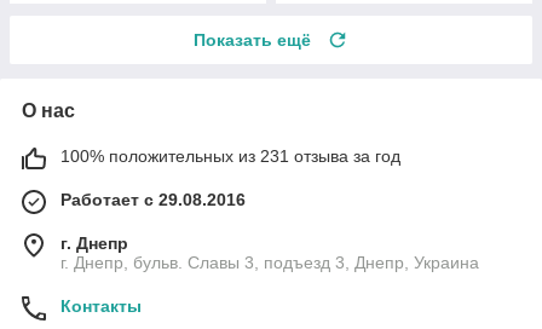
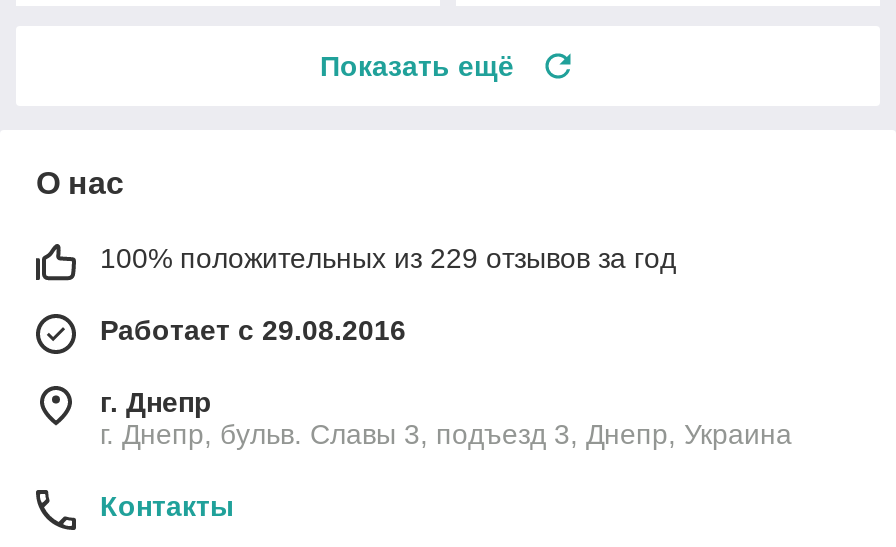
[60,146,400,165] 100% положительных из 231 отзыва за год -> [100,242,676,274] 100% положительных из 229 отзывов за год

